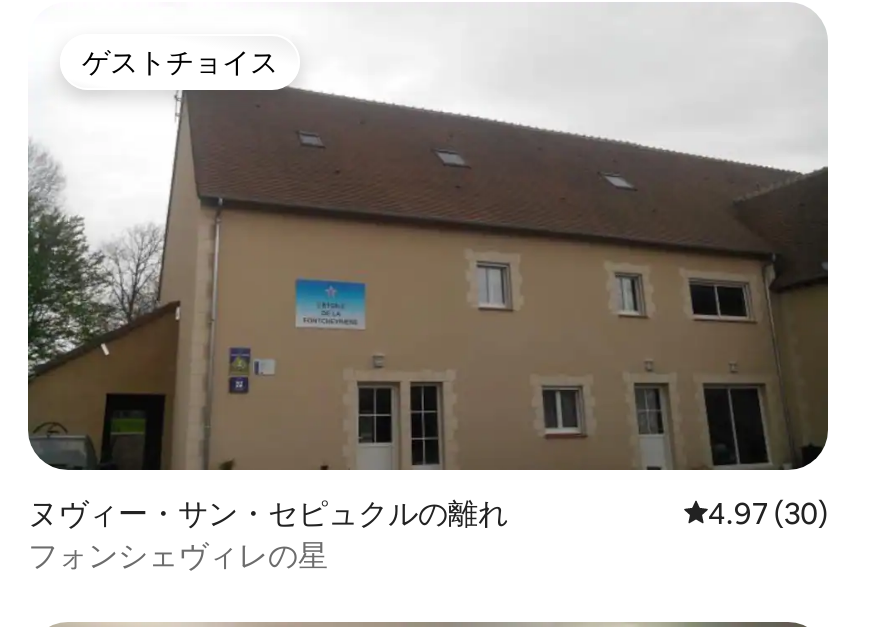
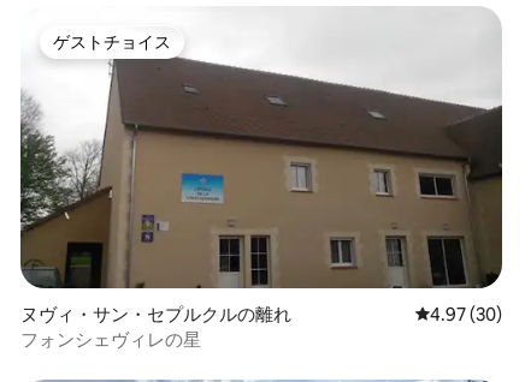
[28,494,508,532] ヌヴィー・サン・セピュクルの離れ -> [20,302,291,325] ヌヴィ・サン・セプルクルの離れ

